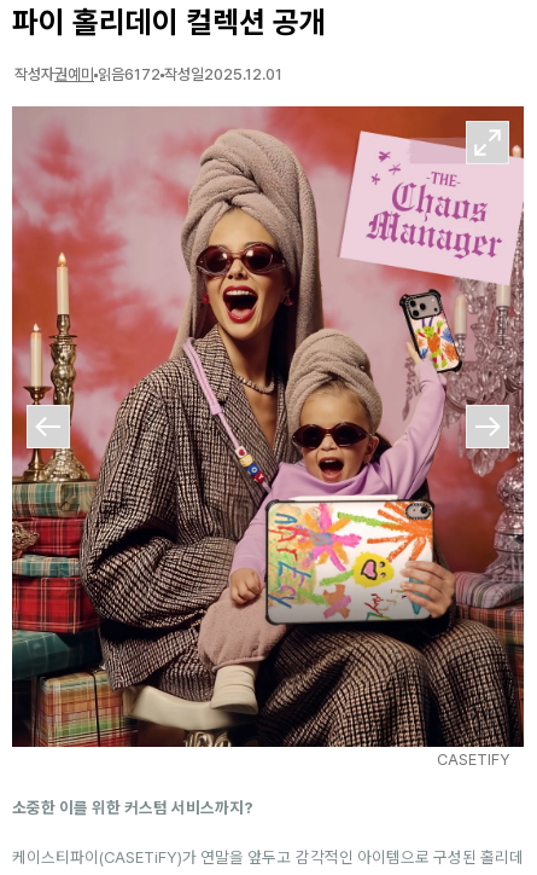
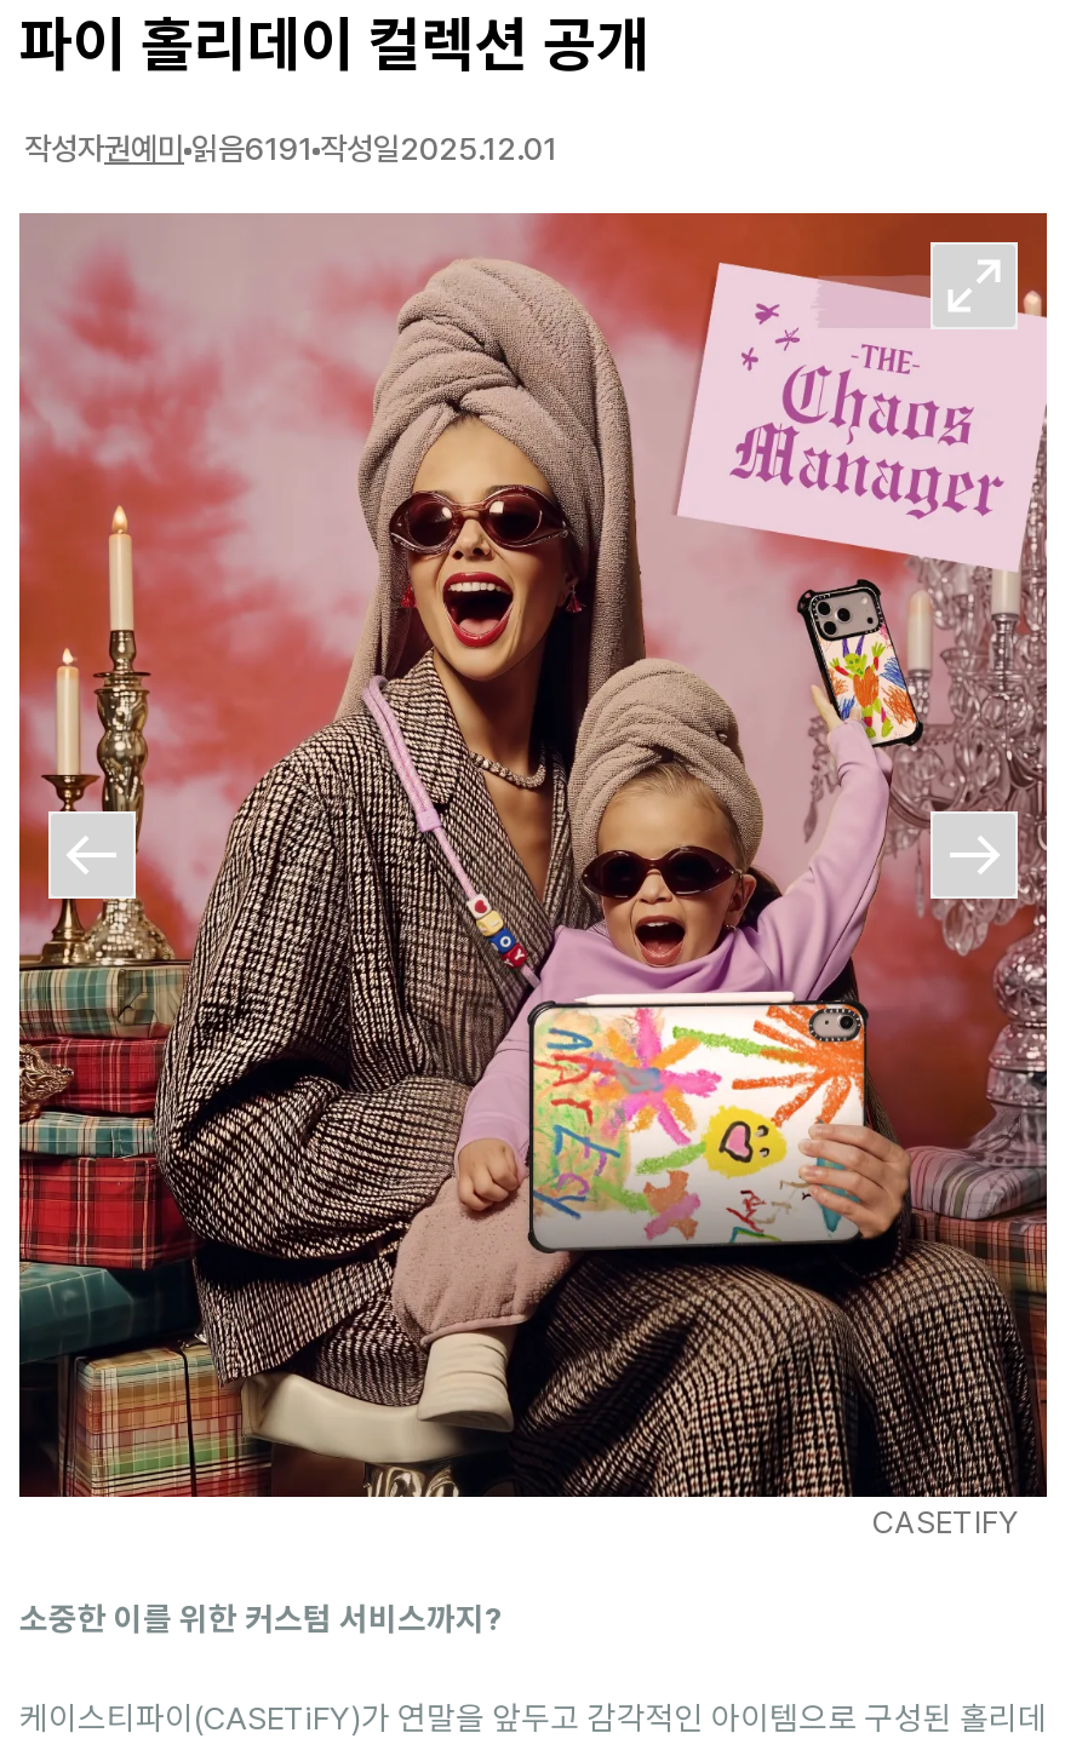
[14,65,282,83] 작성자권예미 읽음6172 작성일2025.12.01 -> [24,131,557,167] 작성자권예미 읽음6191 작성일2025.12.01

